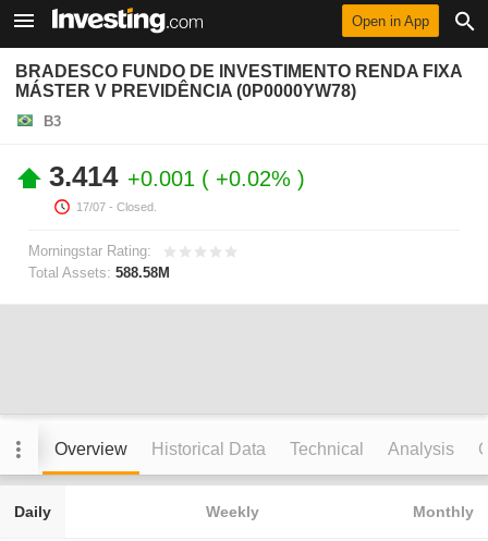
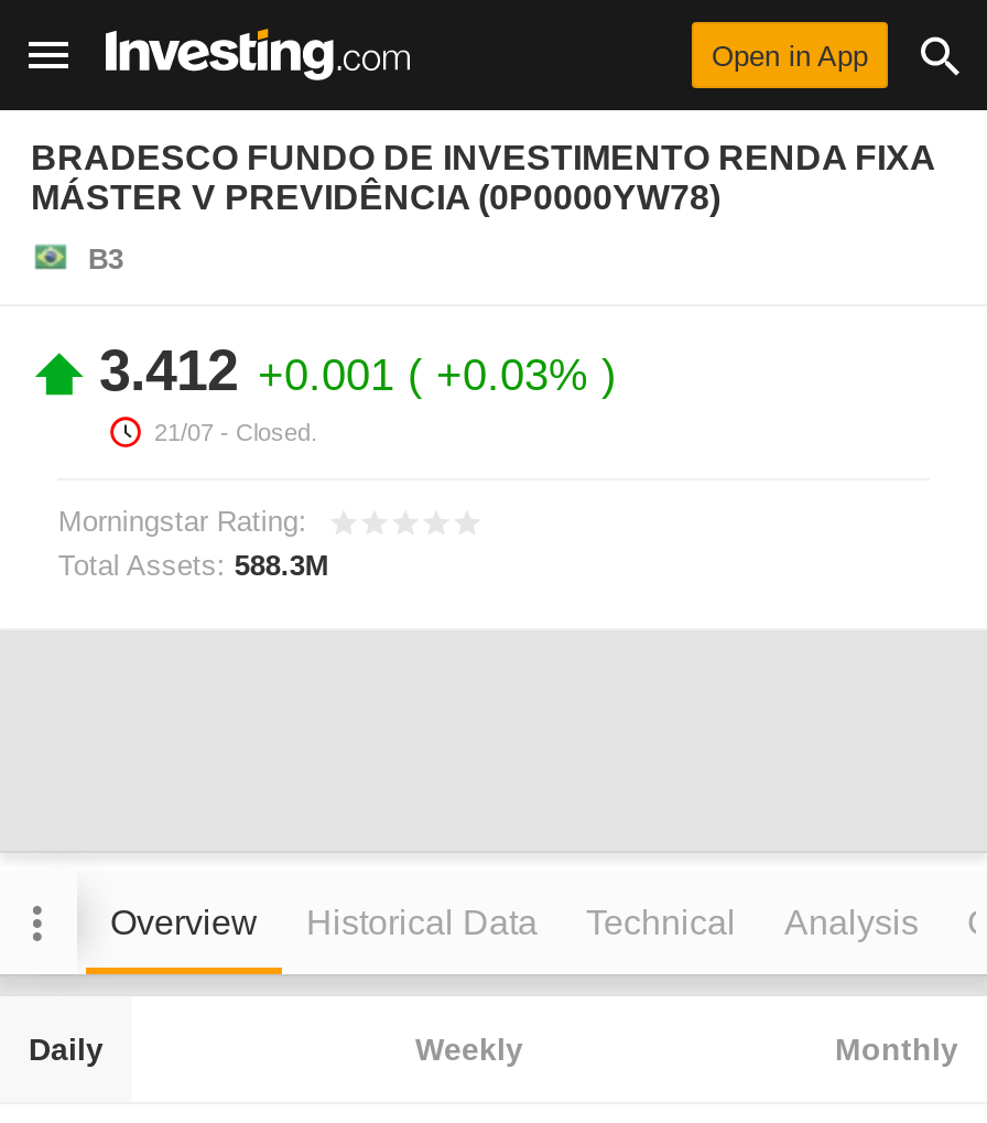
[49,160,297,193] 3.414 +0.001 +0.02% -> [99,337,601,403] 3.412 +0.001 +0.03%
[76,200,157,213] 17/07 - Closed. -> [154,419,317,445] 21/07 - Closed.
[29,265,170,281] Total Assets: 588.58M -> [58,549,329,582] Total Assets: 588.3M

